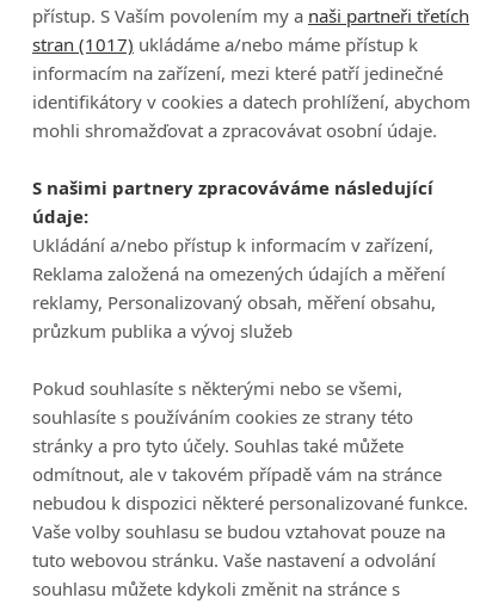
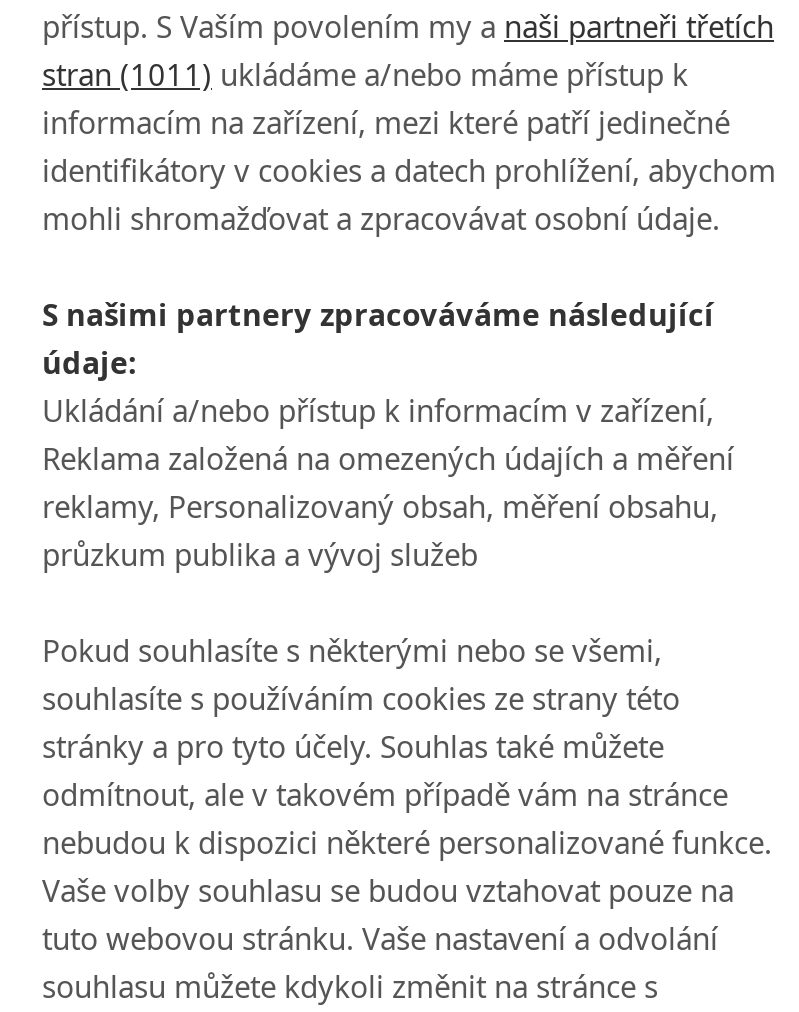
[32,32,418,56] stran (1017) ukládáme a/nebo máme přístup k -> [42,54,688,94] stran (1011) ukládáme a/nebo máme přístup k

